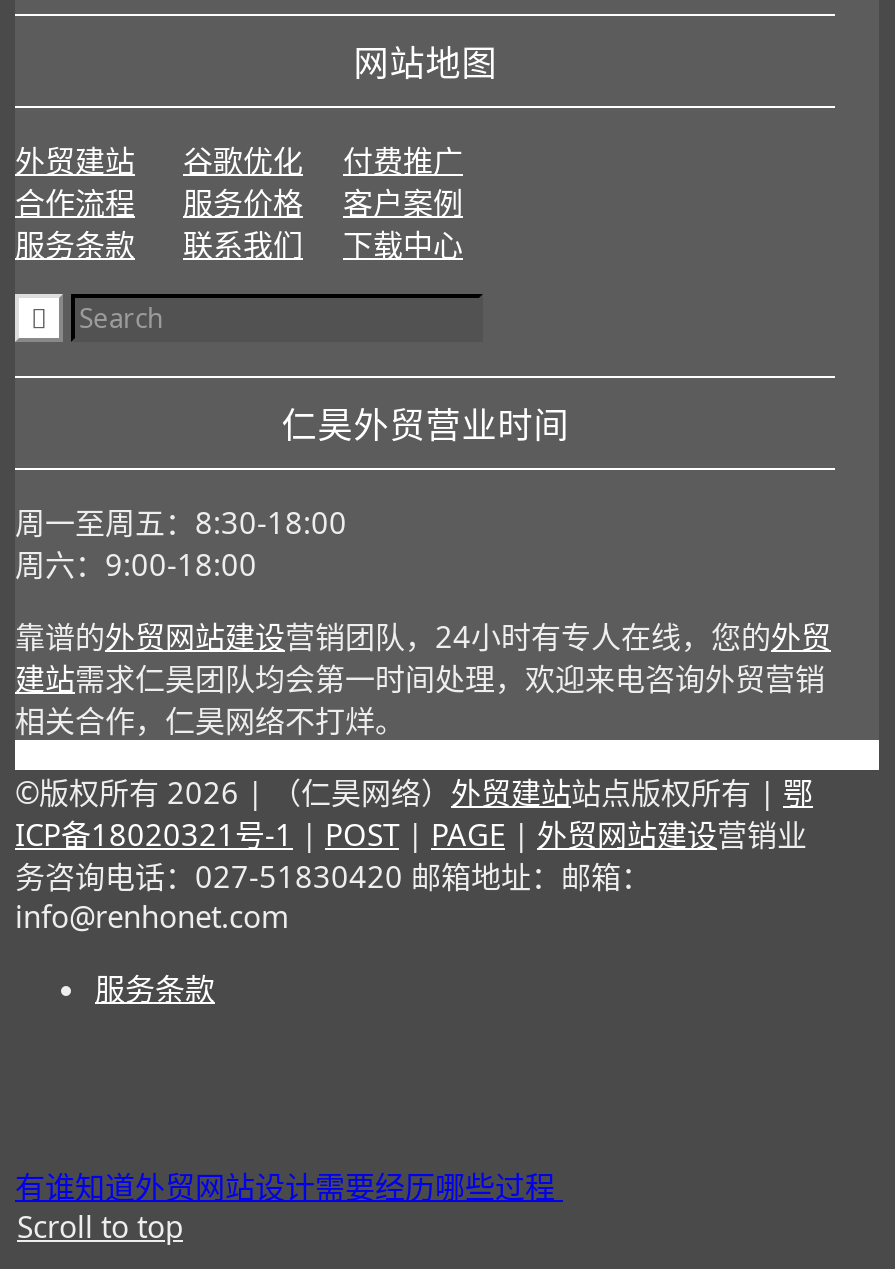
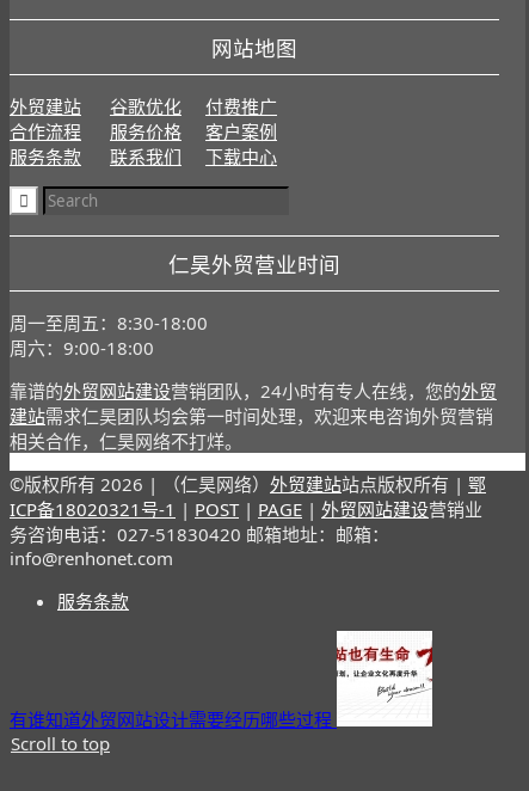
none -> [336,630,433,728] [image]

